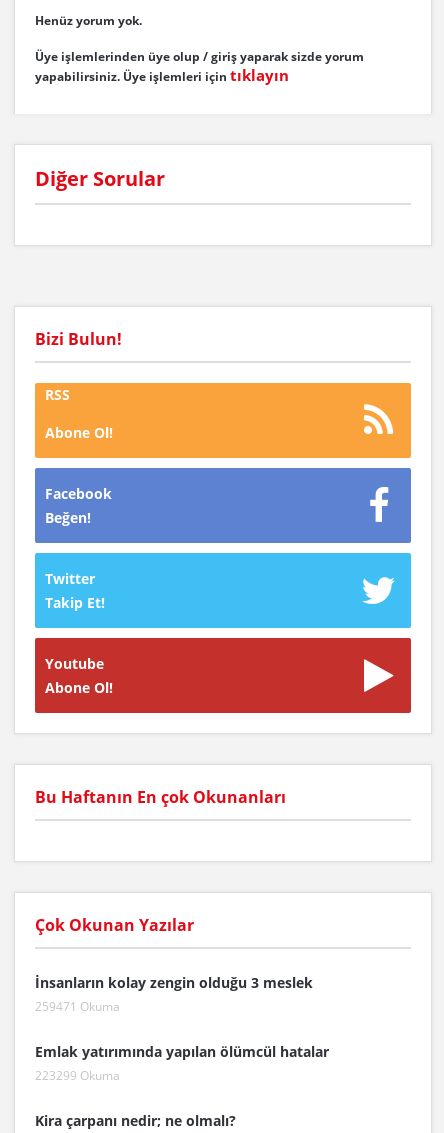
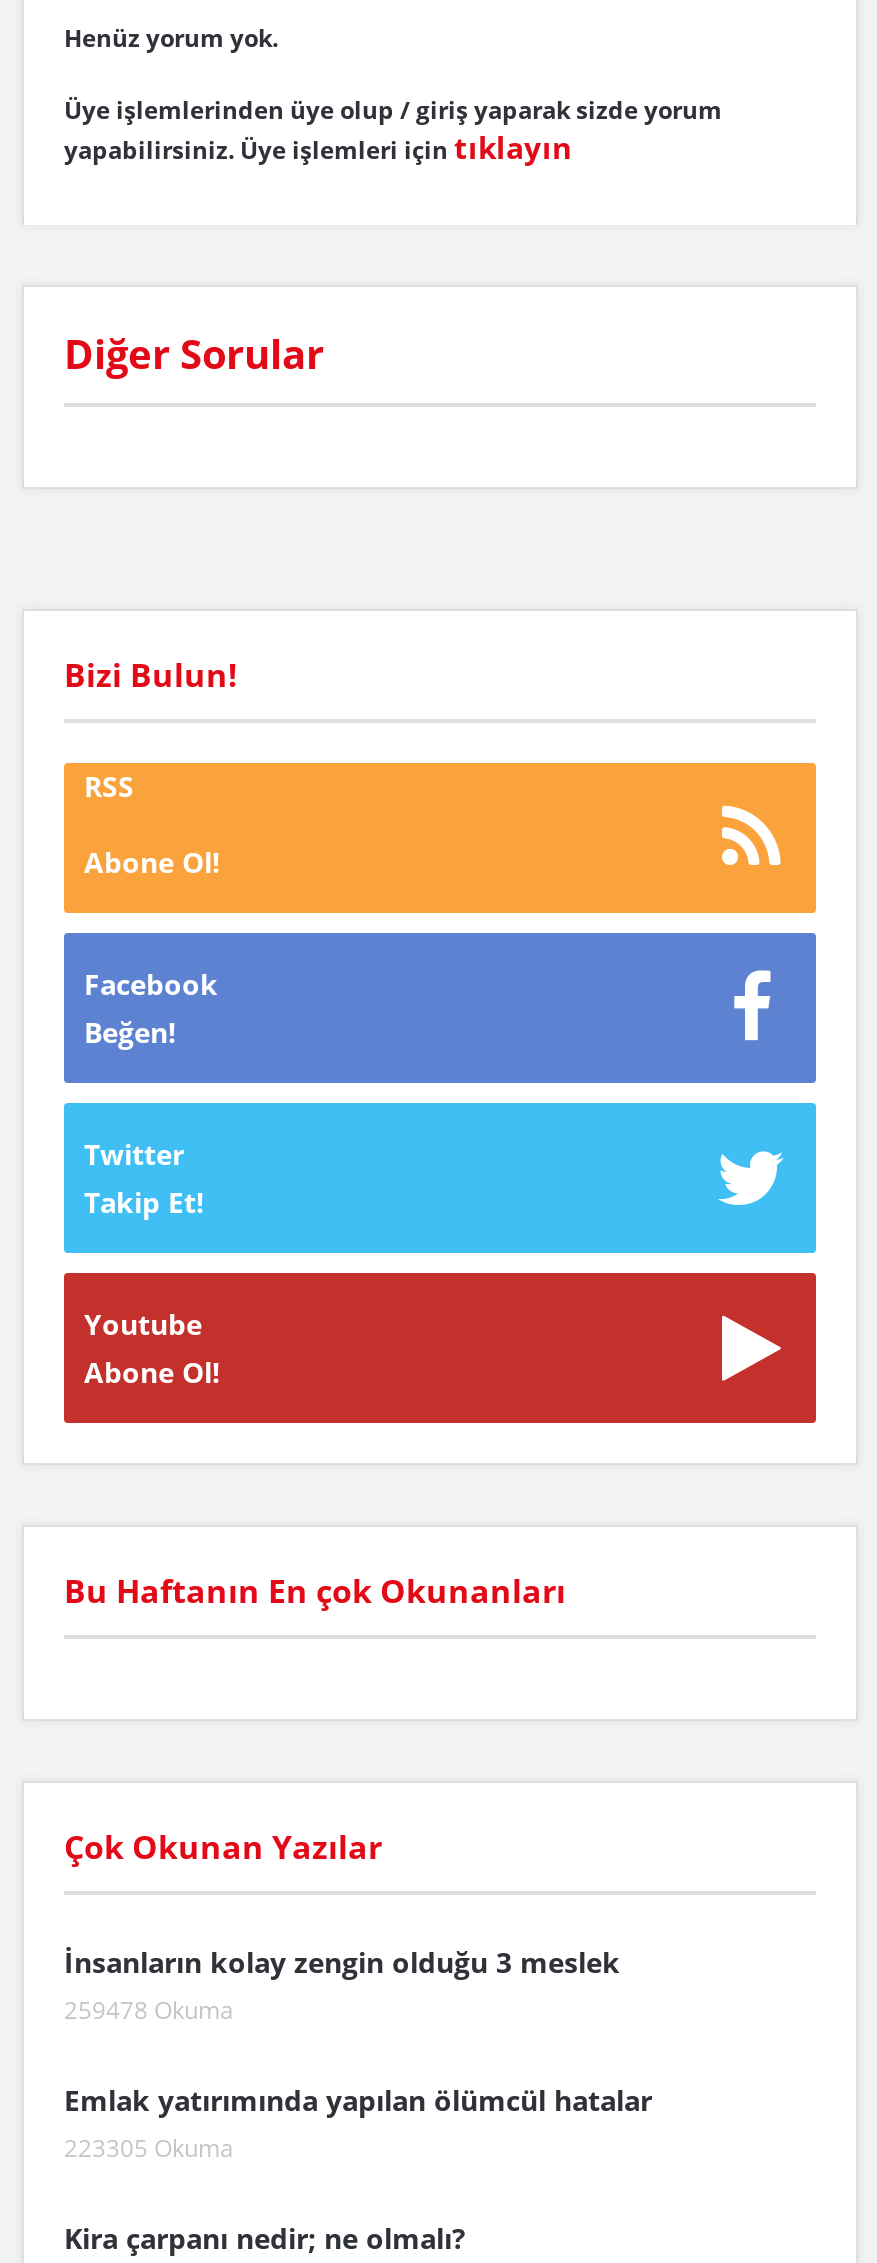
[35,998,120,1015] 259471 Okuma -> [64,1993,234,2027] 259478 Okuma
[35,1067,120,1084] 223299 Okuma -> [64,2131,234,2165] 223305 Okuma

